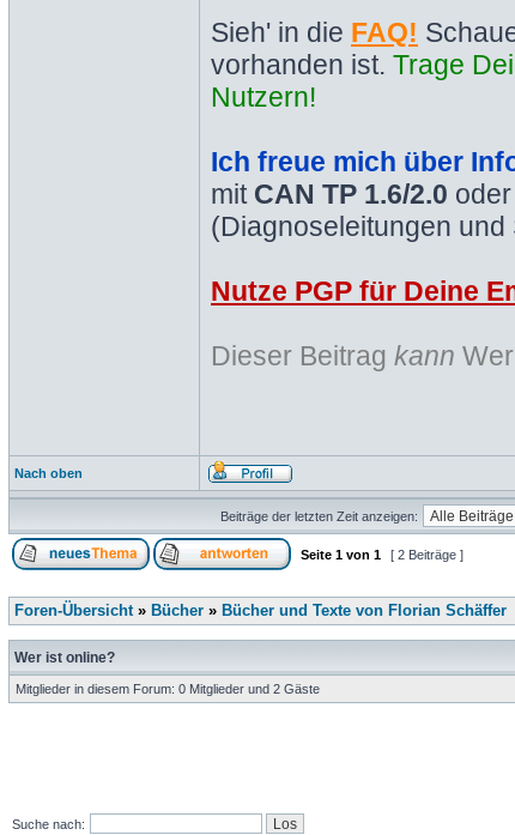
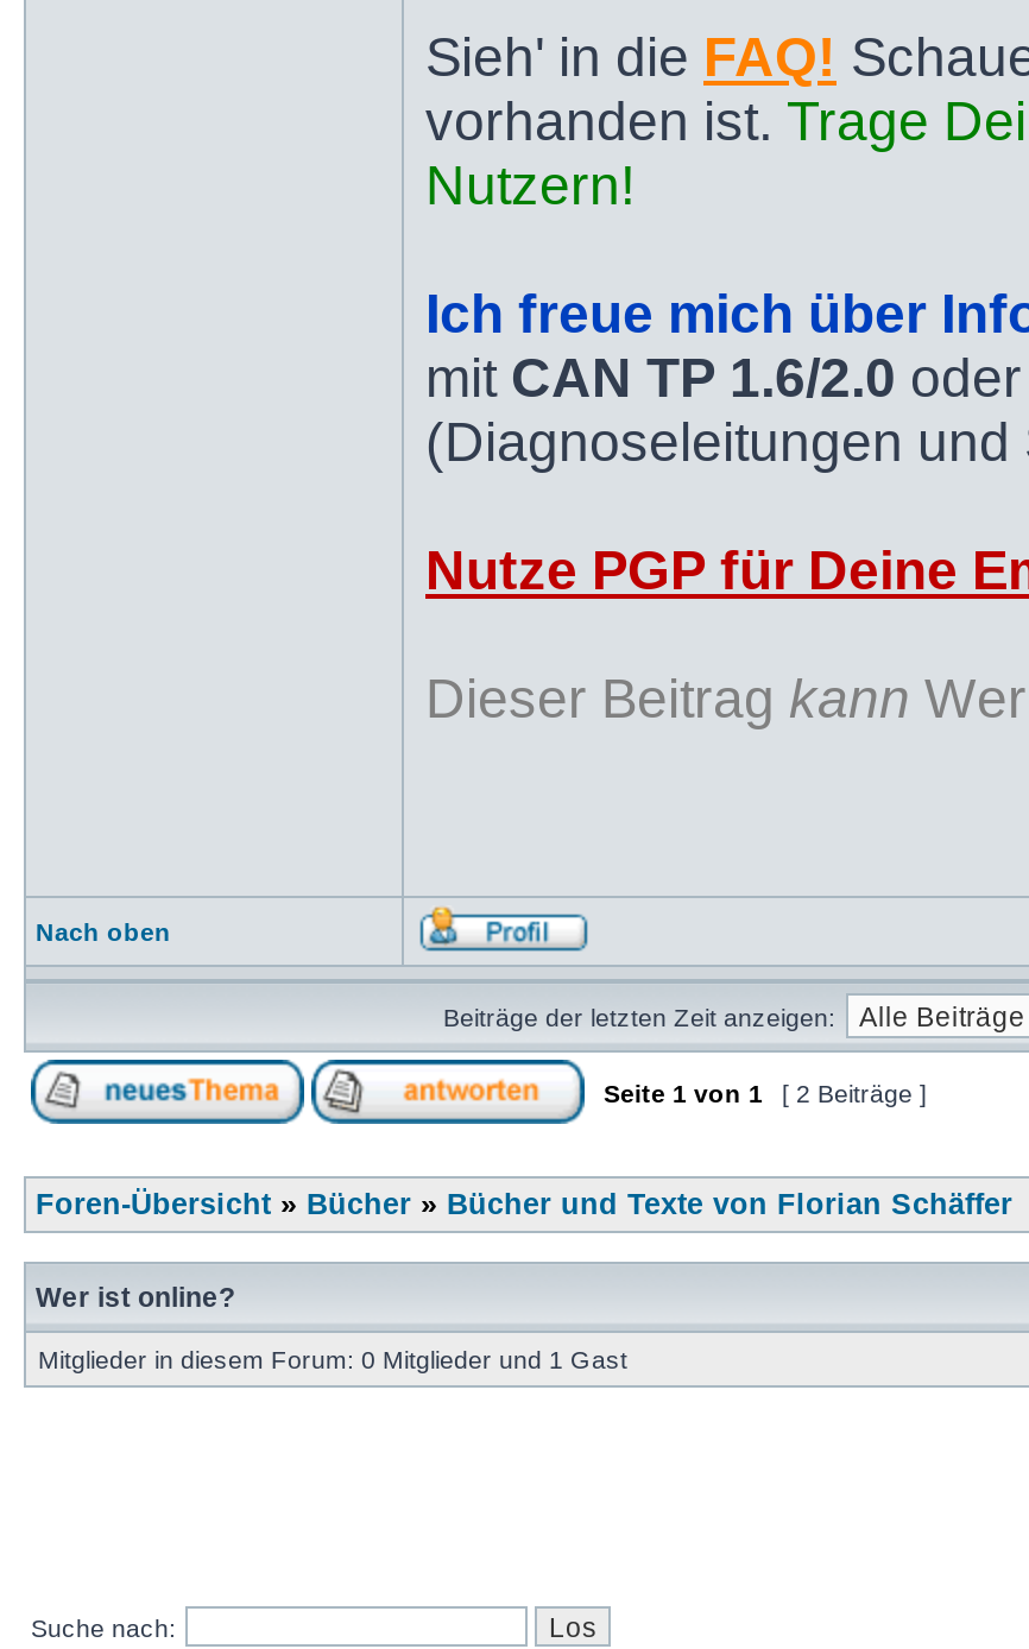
[16,682,320,696] Mitglieder in diesem Forum: 0 Mitglieder und 2 Gäste -> [38,1345,627,1373] Mitglieder in diesem Forum: 0 Mitglieder und 1 Gast

